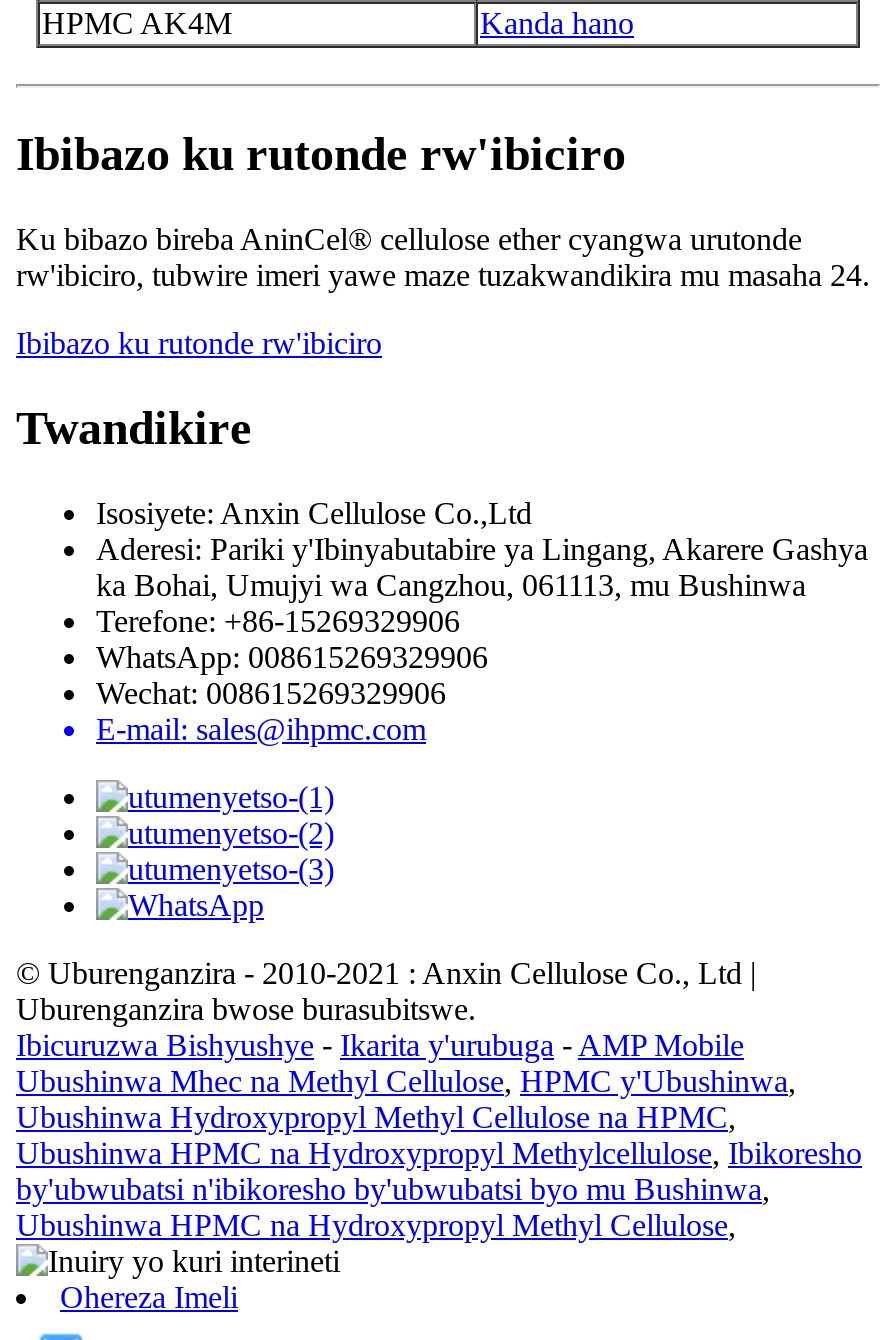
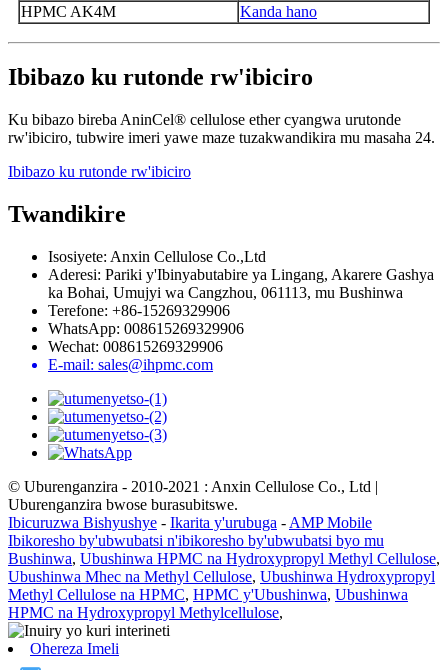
[16,1064,862,1242] Ubushinwa Mhec na Methyl Cellulose, HPMC y'Ubushinwa, | Ubushinwa Hydroxypropyl Methyl Cellulose na HPMC, | Ubushinwa HPMC na Hydroxypropyl Methylcellulose, Ibikoresho | by'ubwubatsi n'ibikoresho by'ubwubatsi byo mu Bushinwa, | Ubushinwa HPMC na Hydroxypropyl Methyl Cellulose, -> [8,532,440,621] Ibikoresho by'ubwubatsi n'ibikoresho by'ubwubatsi byo mu | Bushinwa, Ubushinwa HPMC na Hydroxypropyl Methyl Cellulose, | Ubushinwa Mhec na Methyl Cellulose, Ubushinwa Hydroxypropyl | Methyl Cellulose na HPMC, HPMC y'Ubushinwa, Ubushinwa | HPMC na Hydroxypropyl Methylcellulose,

